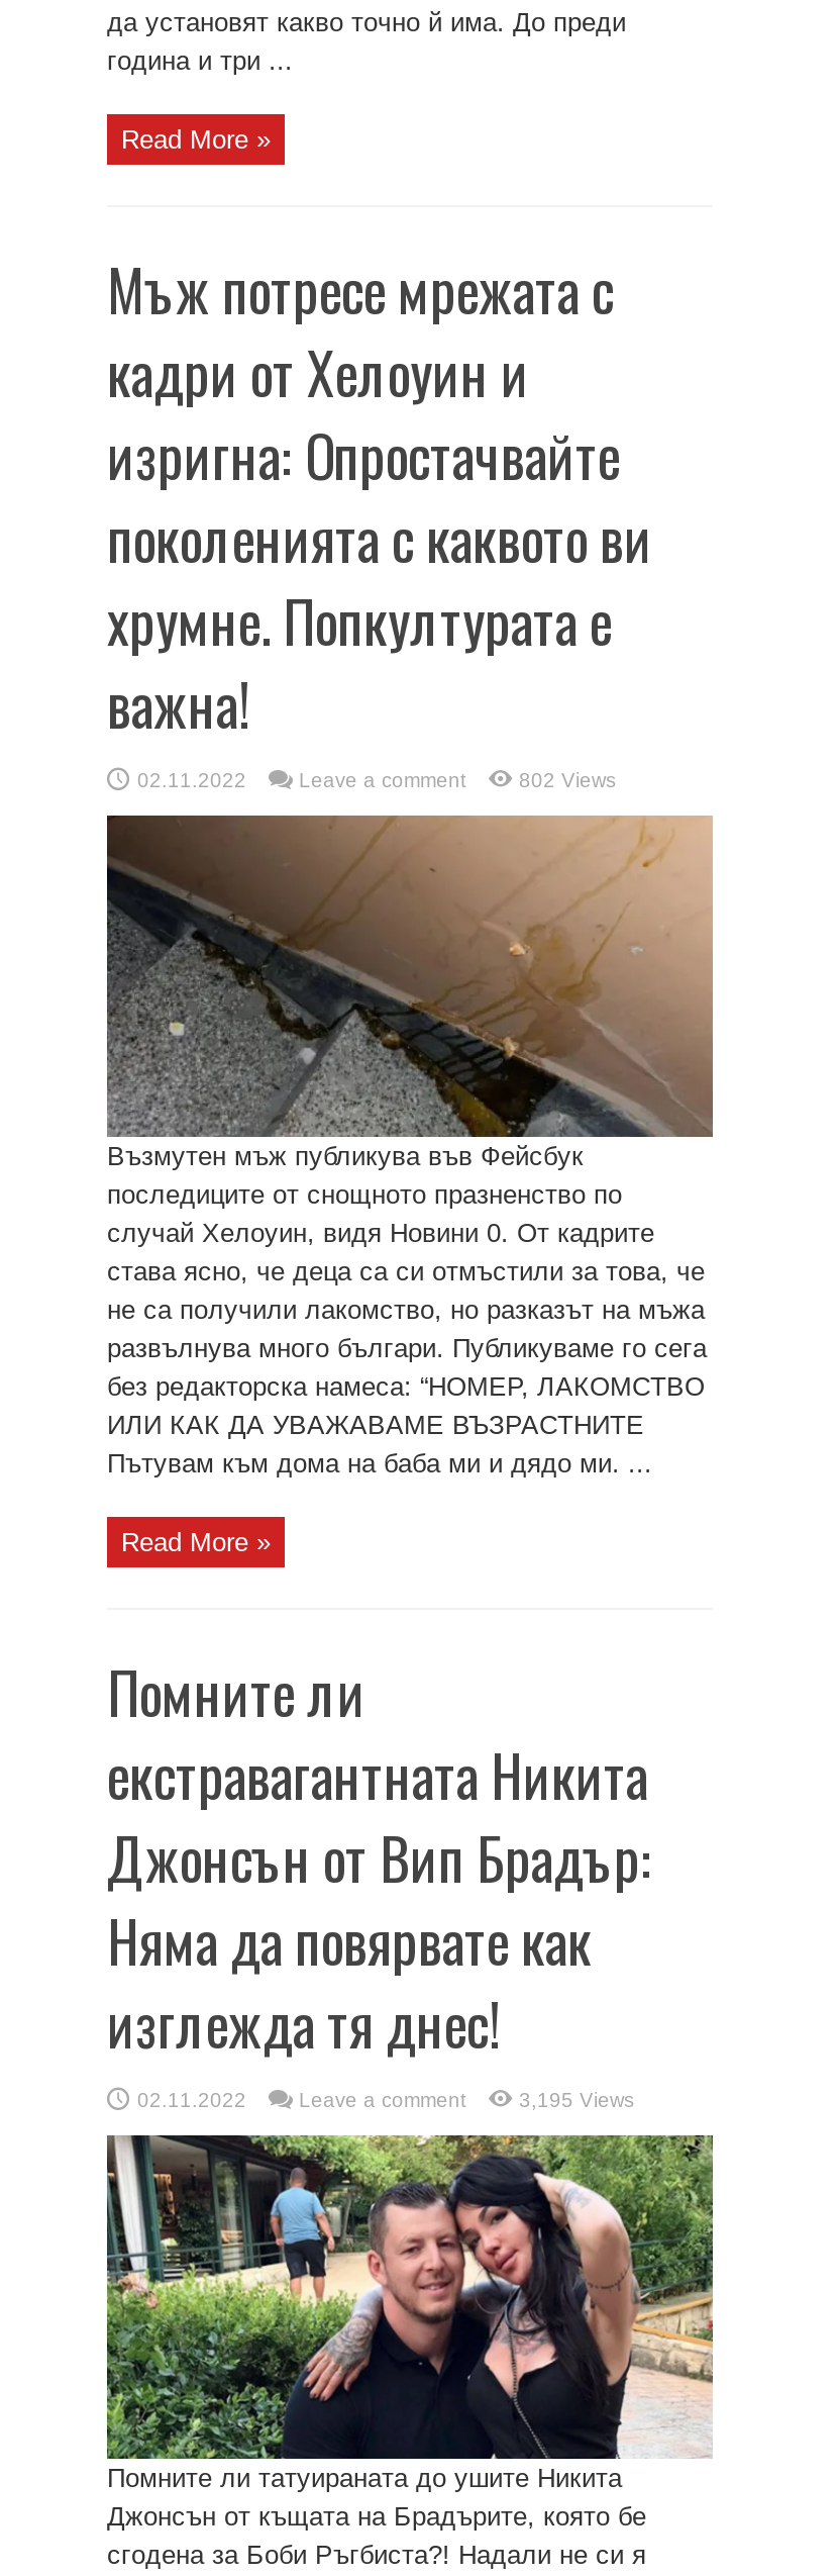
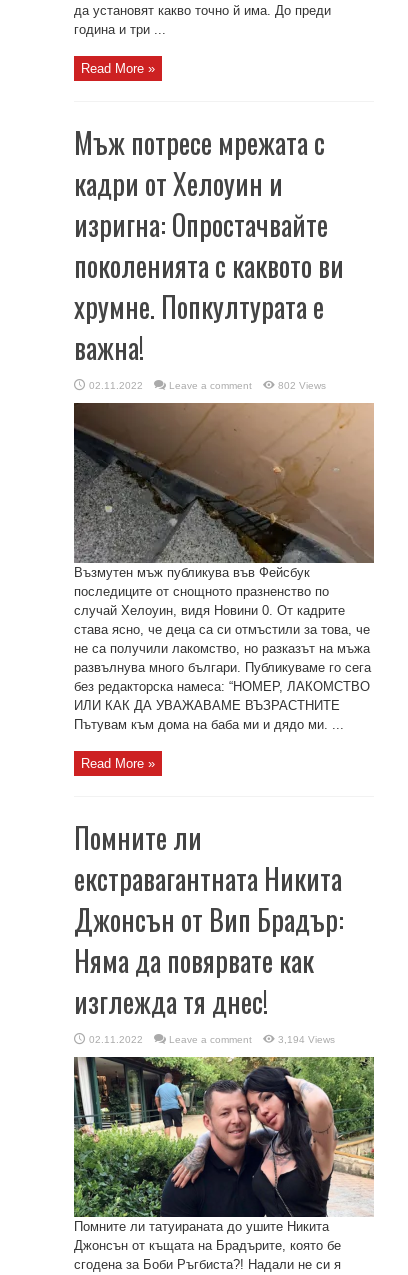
[519,2089,634,2112] 3,195 Views -> [278,1034,335,1045] 3,194 Views

